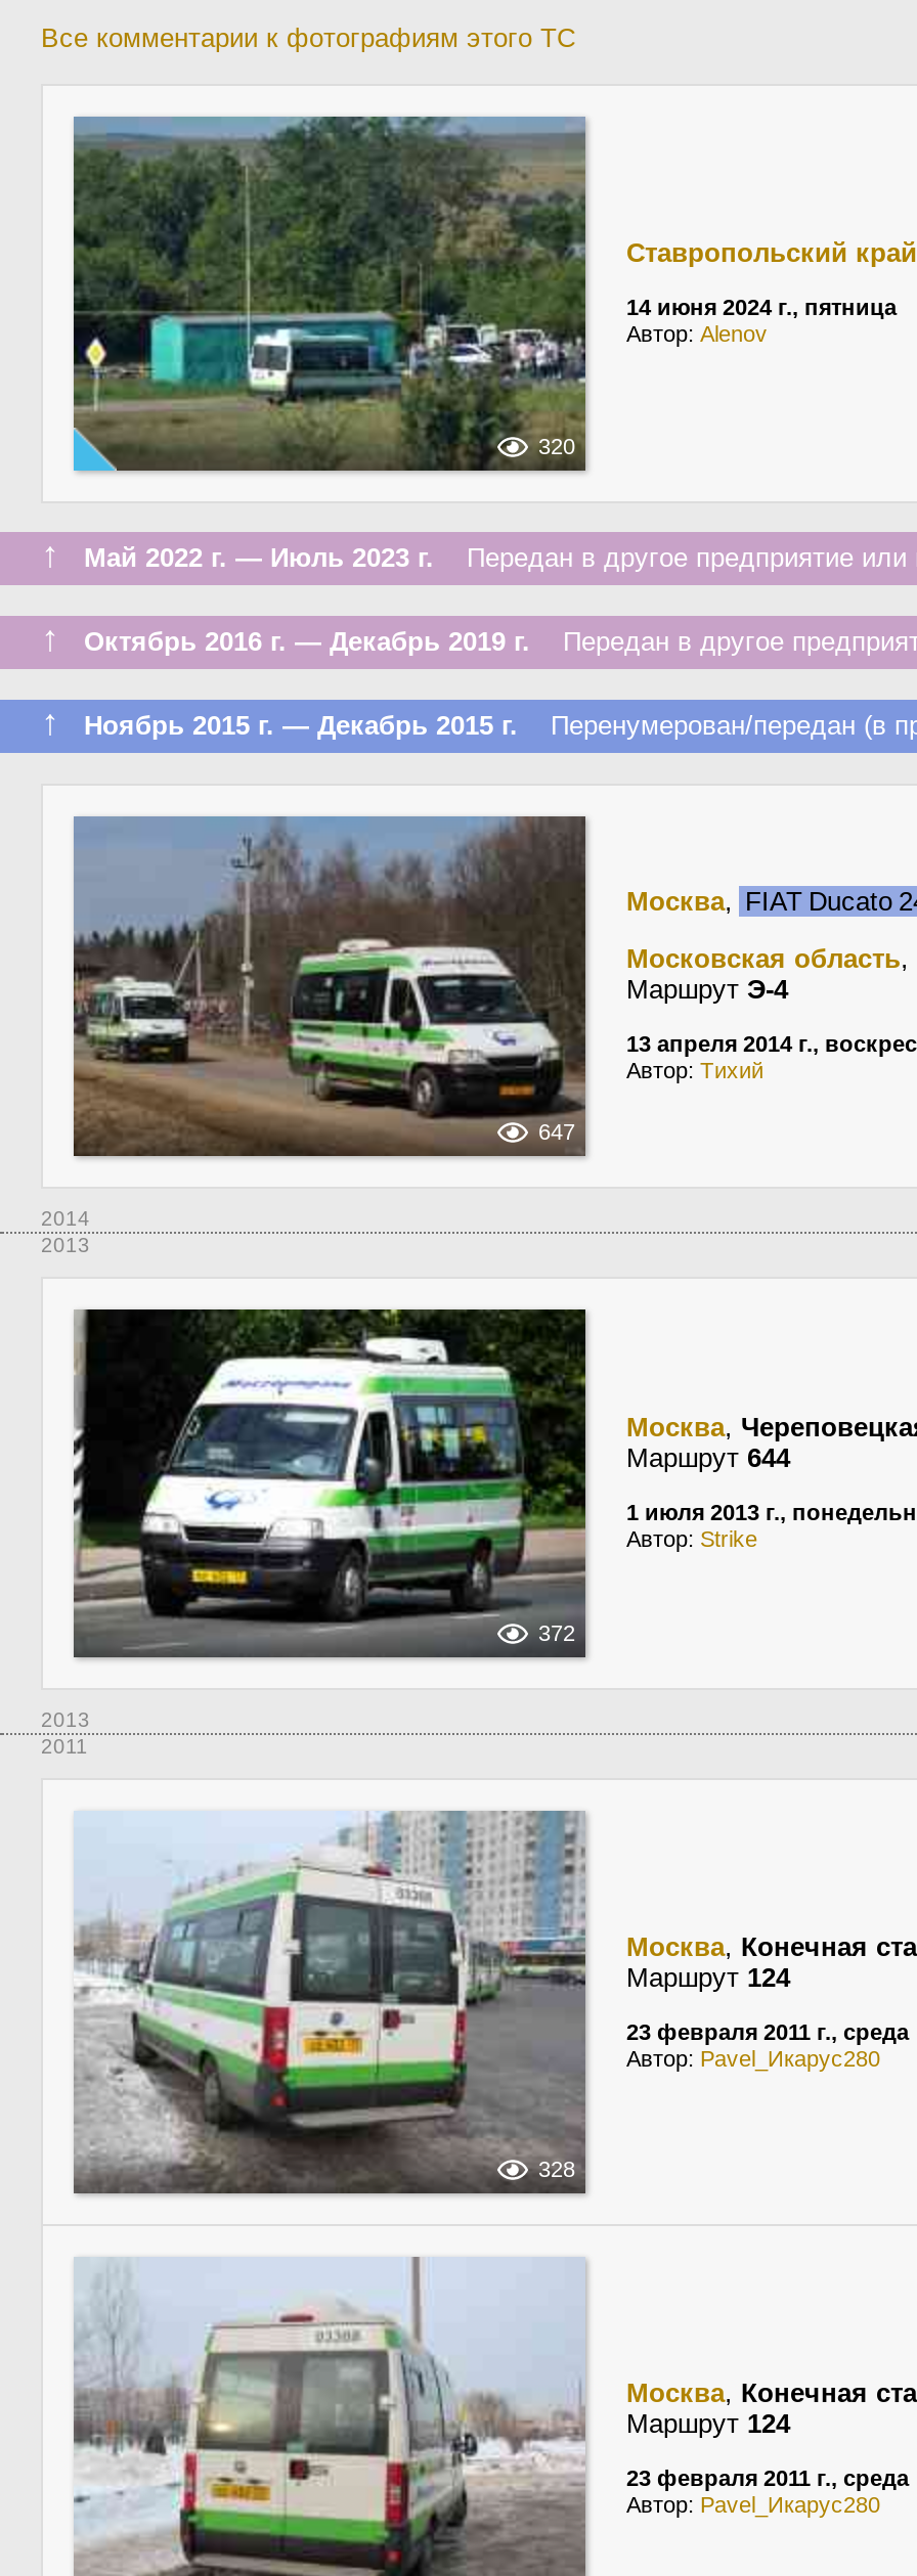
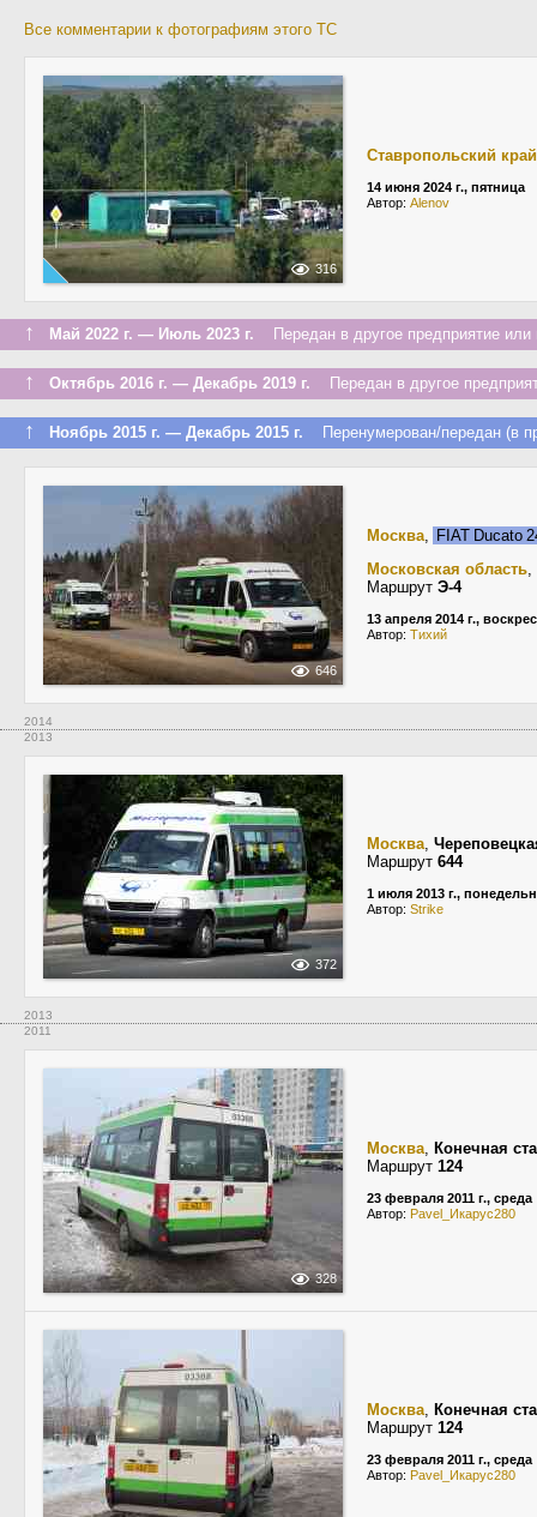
[538,434,575,458] 320 -> [315,261,337,276] 316
[538,1119,575,1144] 647 -> [315,663,337,678] 646

